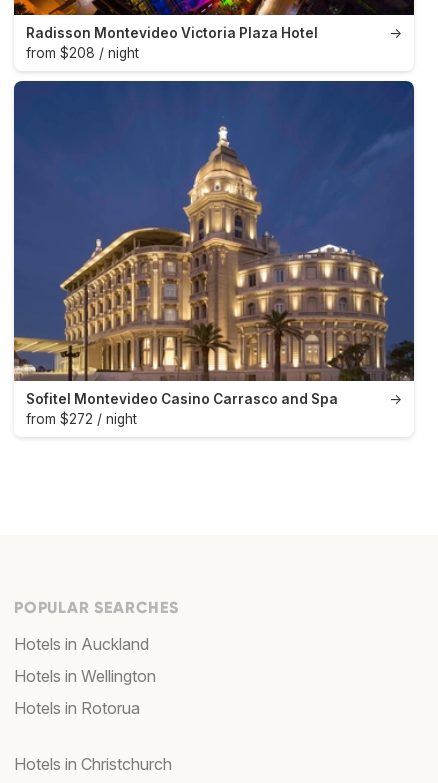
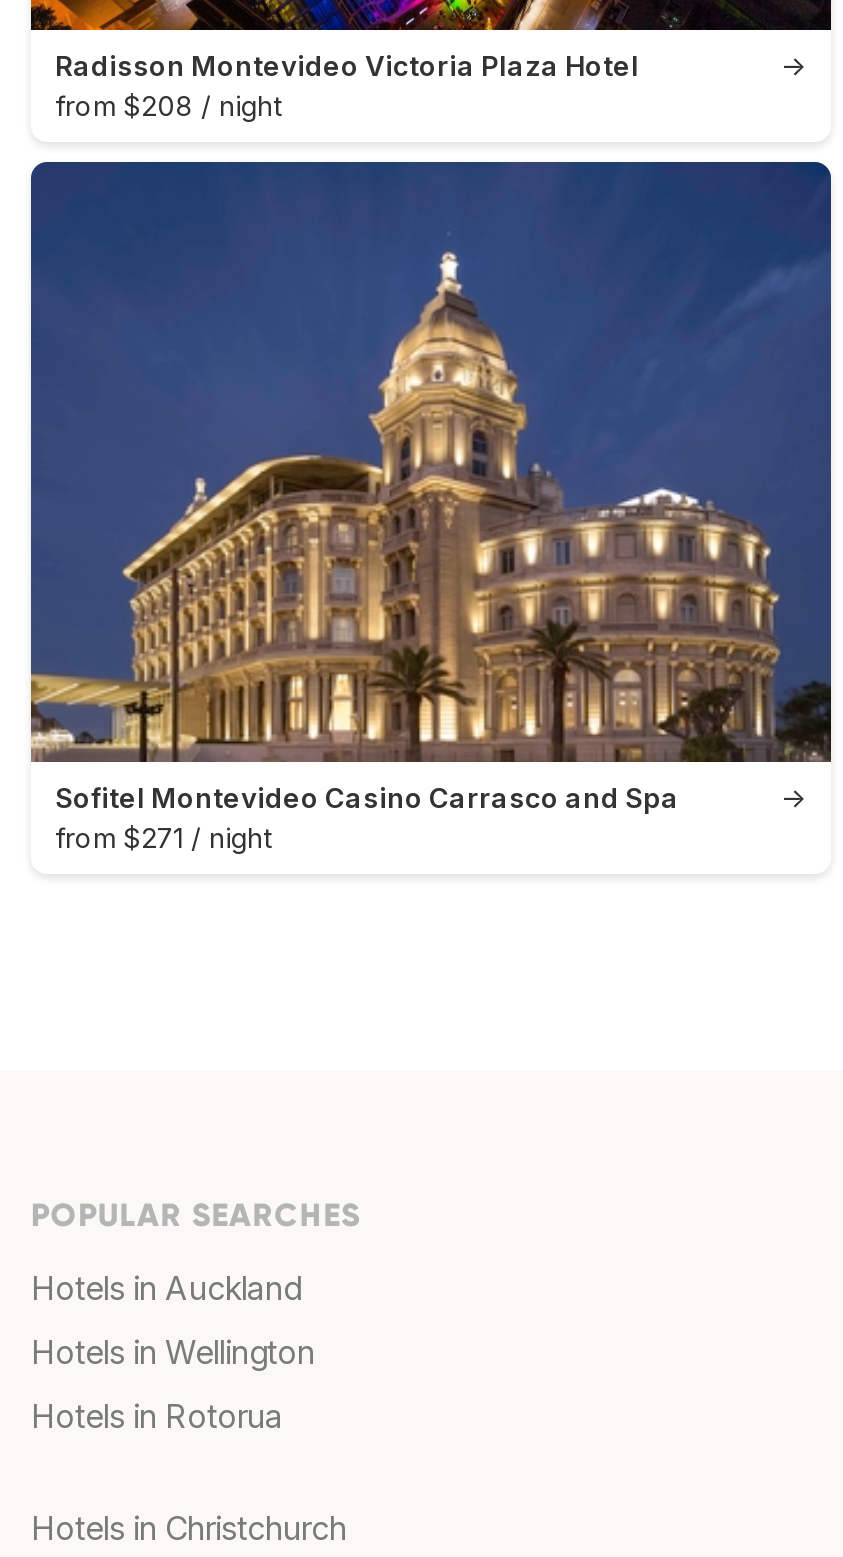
[26,411,137,427] from $272 / night -> [55,822,271,854] from $271 / night

